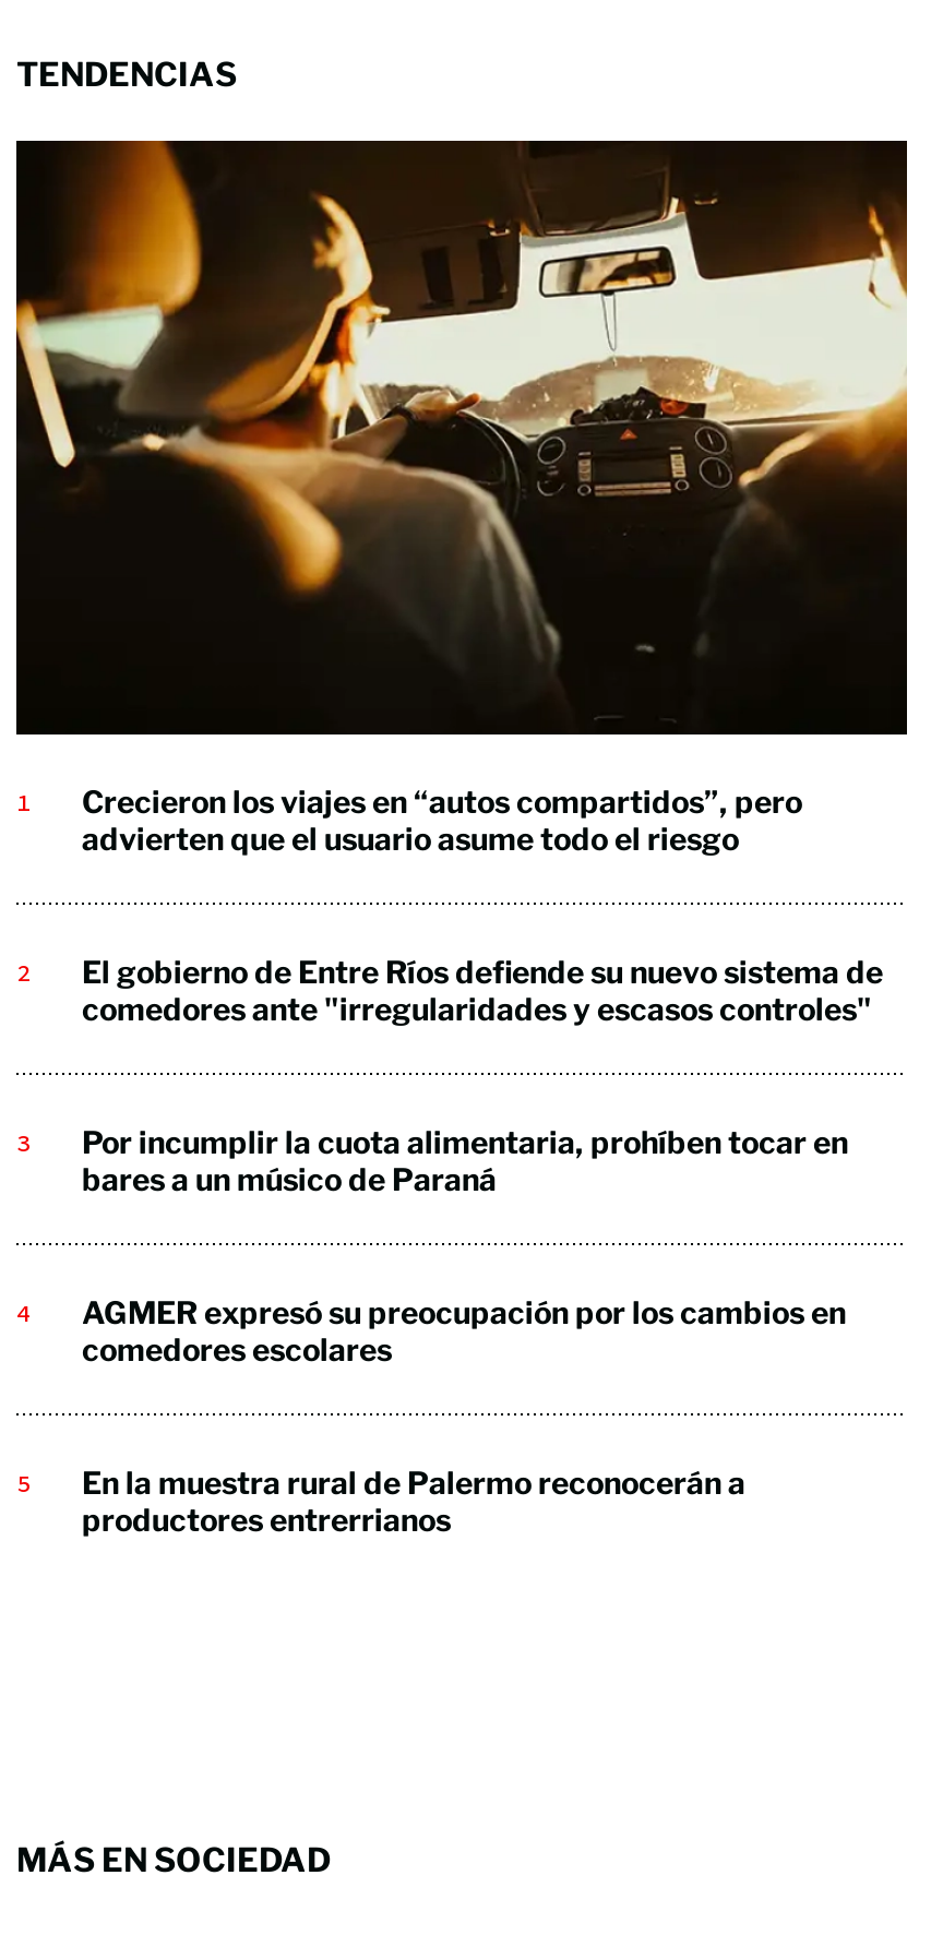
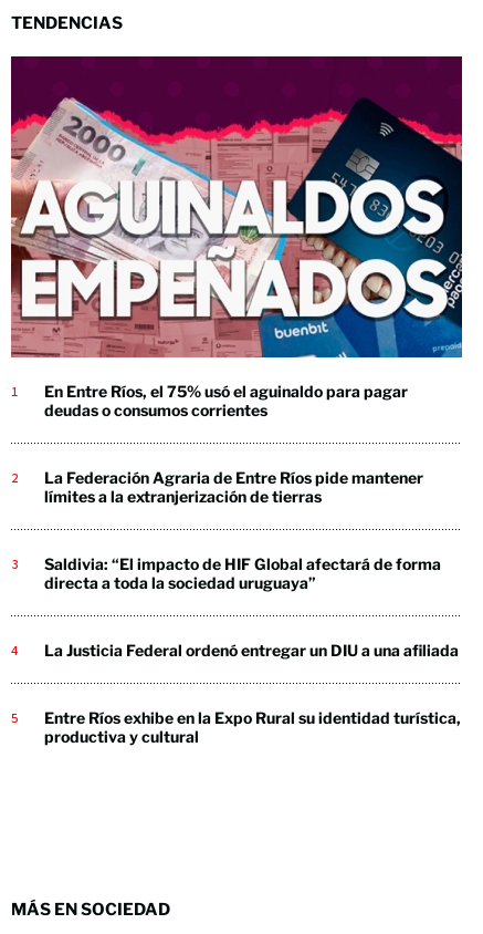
[14,141,909,857] [image] | Crecieron los viajes en “autos compartidos”, pero | advierten que el usuario asume todo el riesgo -> [10,56,463,419] [image] | En Entre Ríos, el 75% usó el aguinaldo para pagar | deudas o consumos corrientes
[82,953,883,1027] El gobierno de Entre Ríos defiende su nuevo sistema de | comedores ante "irregularidades y escasos controles" -> [44,468,423,506] La Federación Agraria de Entre Ríos pide mantener | límites a la extranjerización de tierras
[82,1123,848,1197] Por incumplir la cuota alimentaria, prohíben tocar en | bares a un músico de Paraná -> [44,554,441,592] Saldivia: “El impacto de HIF Global afectará de forma | directa a toda la sociedad uruguaya”
[82,1293,846,1367] AGMER expresó su preocupación por los cambios en | comedores escolares -> [44,641,459,660] La Justicia Federal ordenó entregar un DIU a una afiliada
[82,1464,745,1538] En la muestra rural de Palermo reconocerán a | productores entrerrianos -> [44,708,461,746] Entre Ríos exhibe en la Expo Rural su identidad turística, | productiva y cultural

